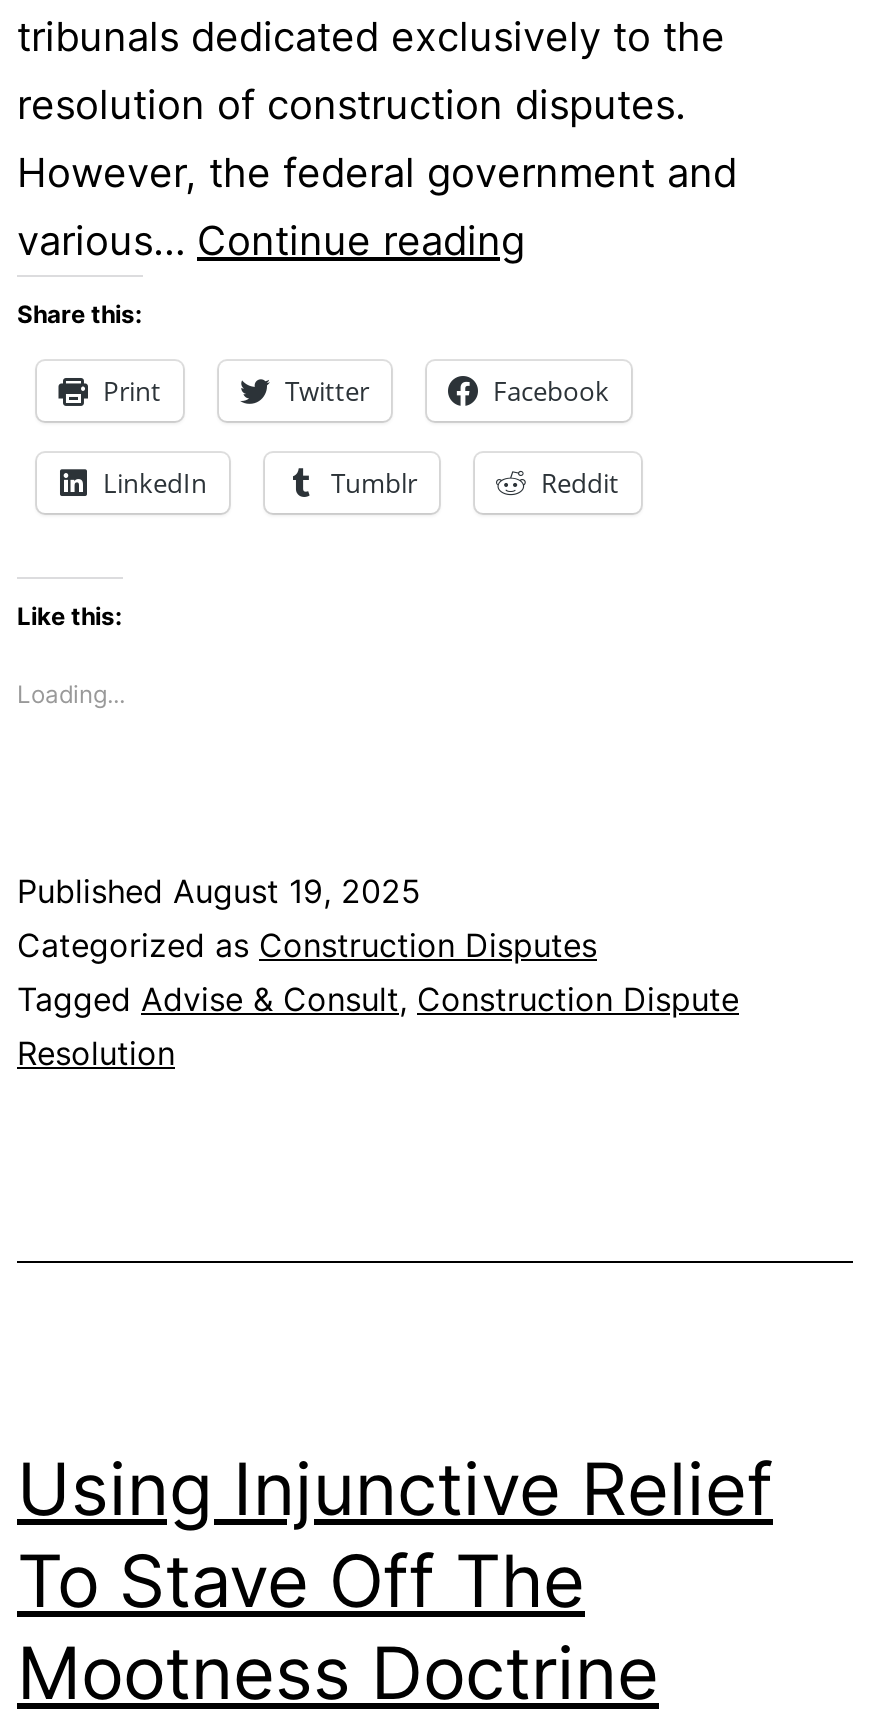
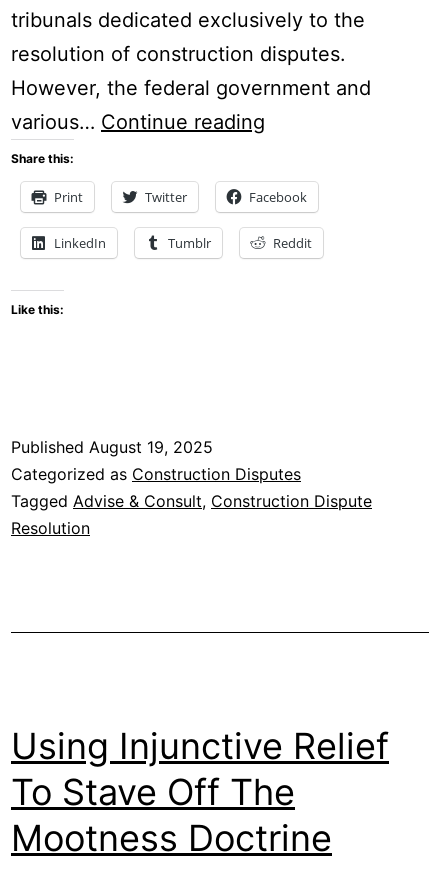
[17,678,125,708] Loading... -> none

